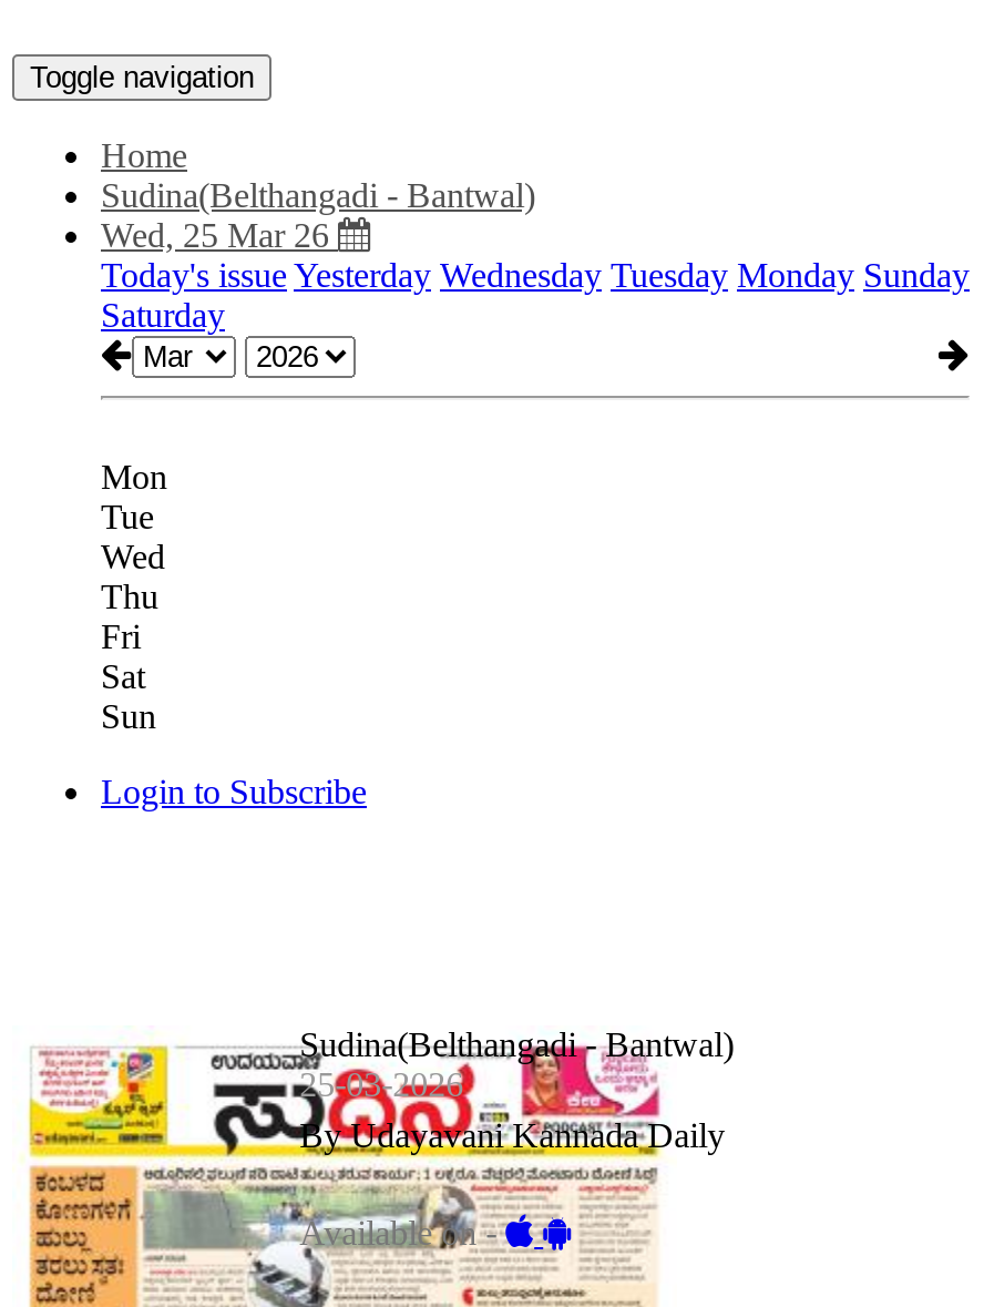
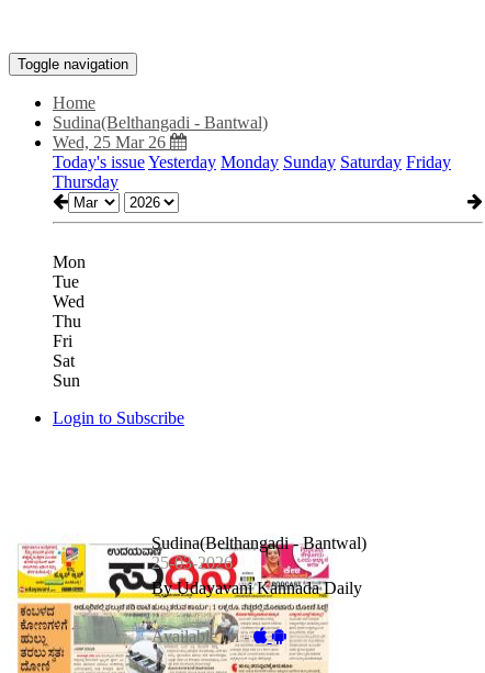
[101,256,970,334] Today's issue Yesterday Wednesday Tuesday Monday Sunday | Saturday -> [53,153,451,191] Today's issue Yesterday Monday Sunday Saturday Friday | Thursday

